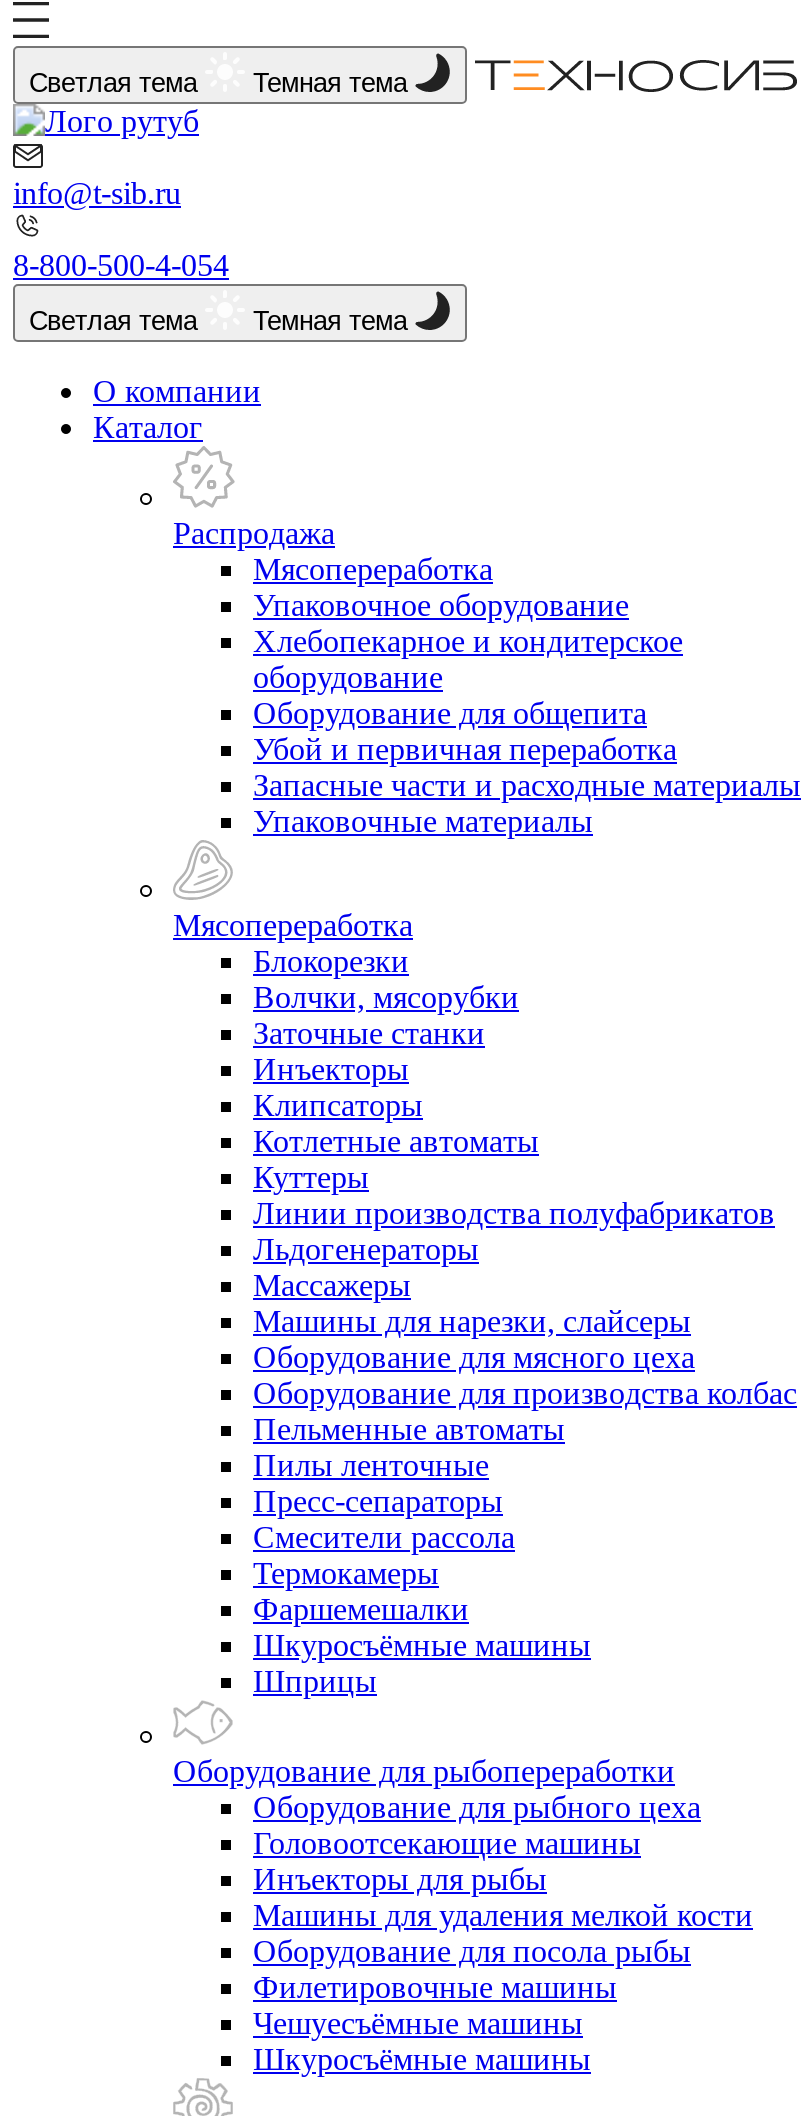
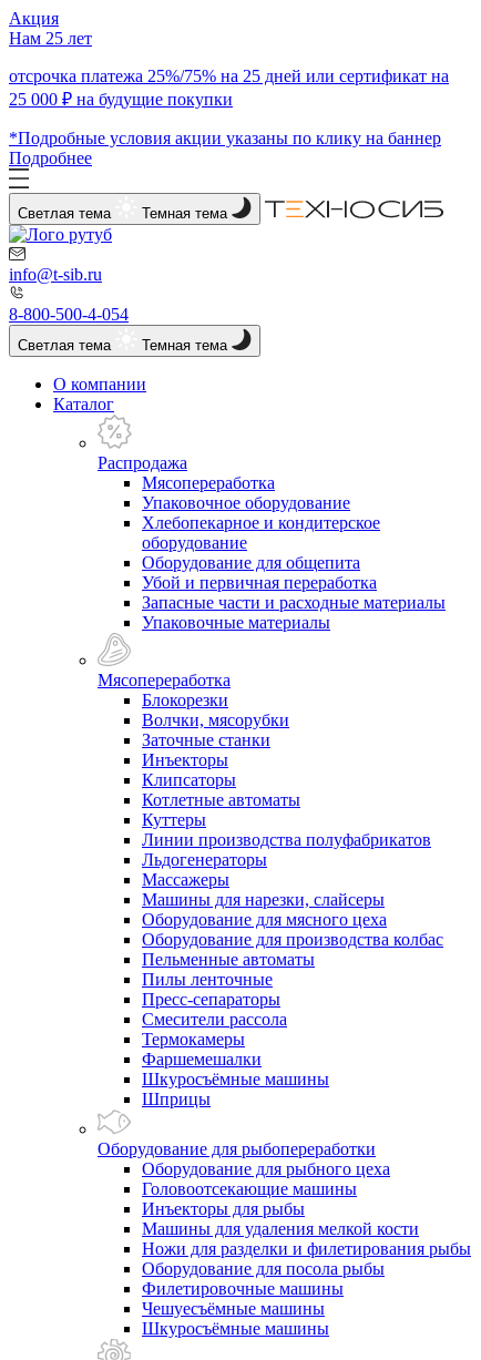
none -> [9,9,449,167] Акция | Нам 25 лет | отсрочка платежа 25%/75% на 25 дней или сертификат на | 25 000 ₽ на будущие покупки | *Подробные условия акции указаны по клику на баннер | Подробнее
none -> [142,1239,471,1258] Ножи для разделки и филетирования рыбы

